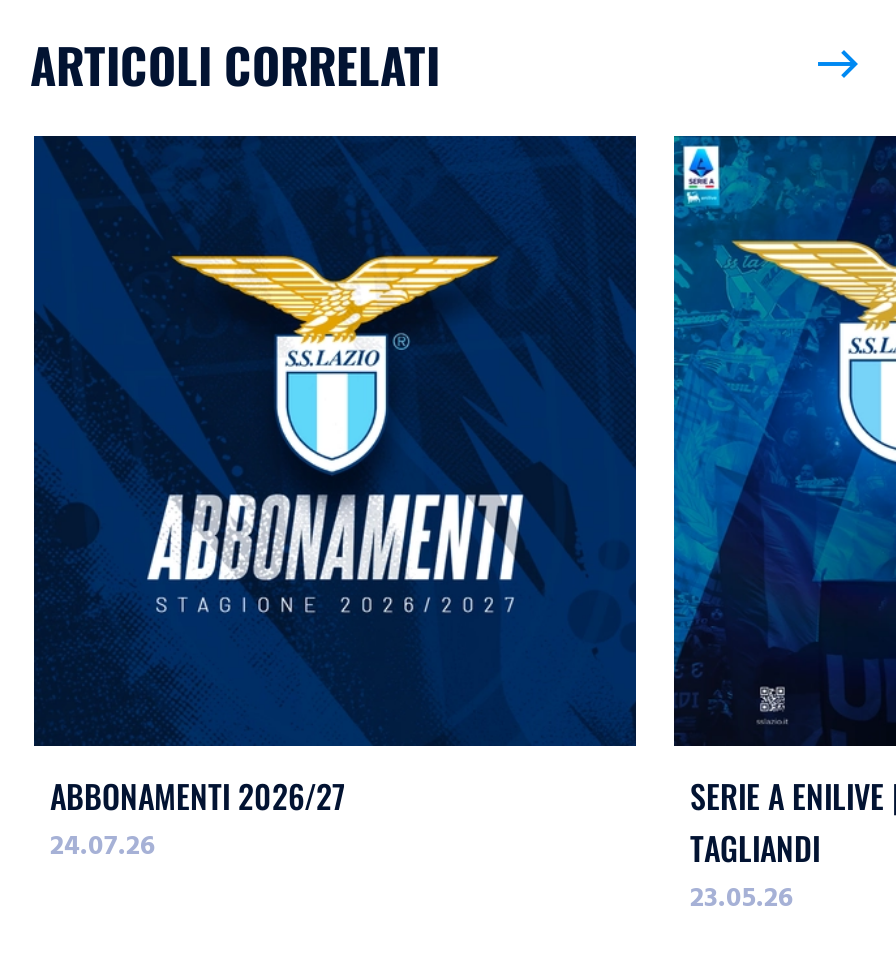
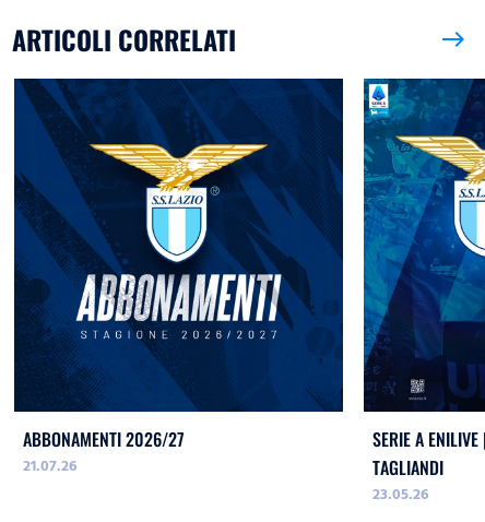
[50,822,156,868] 24.07.26 -> [23,453,78,478] 21.07.26

